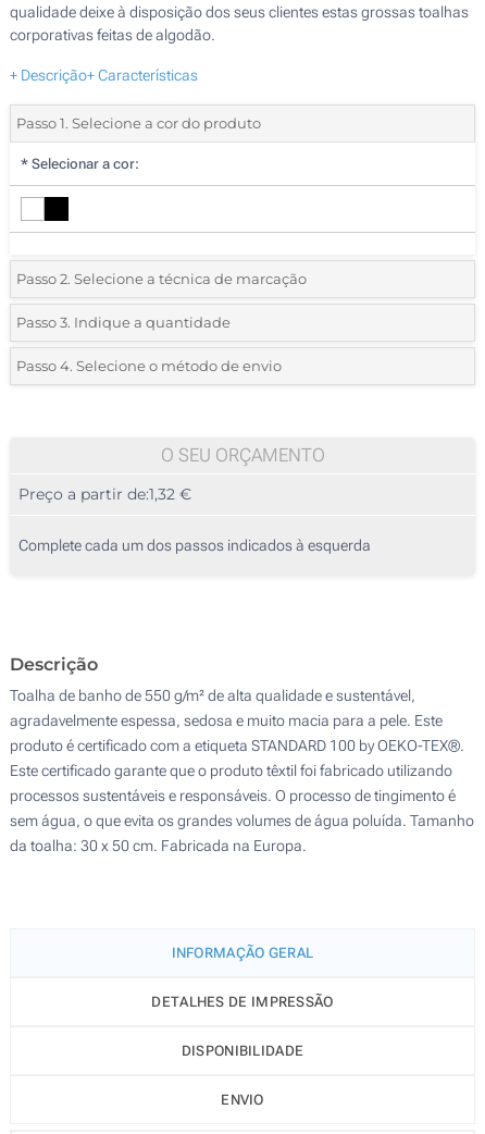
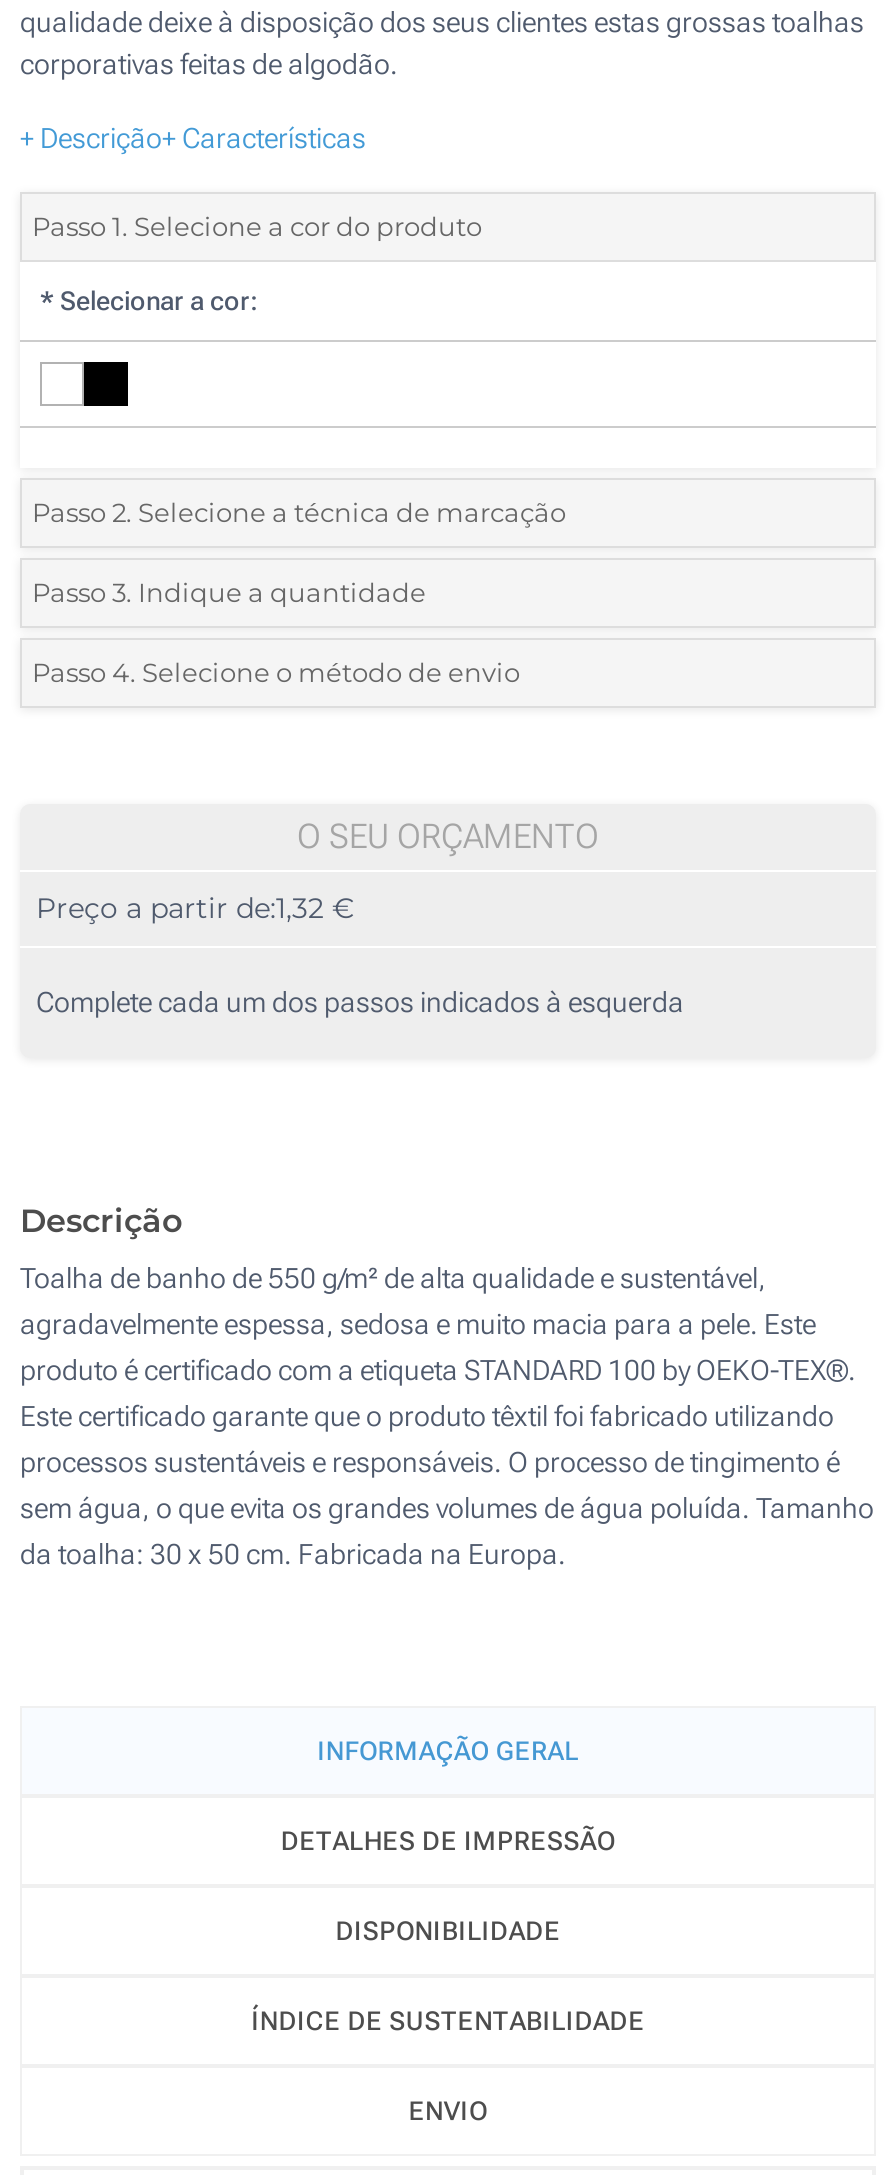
none -> [251,2006,645,2036] ÍNDICE DE SUSTENTABILIDADE

